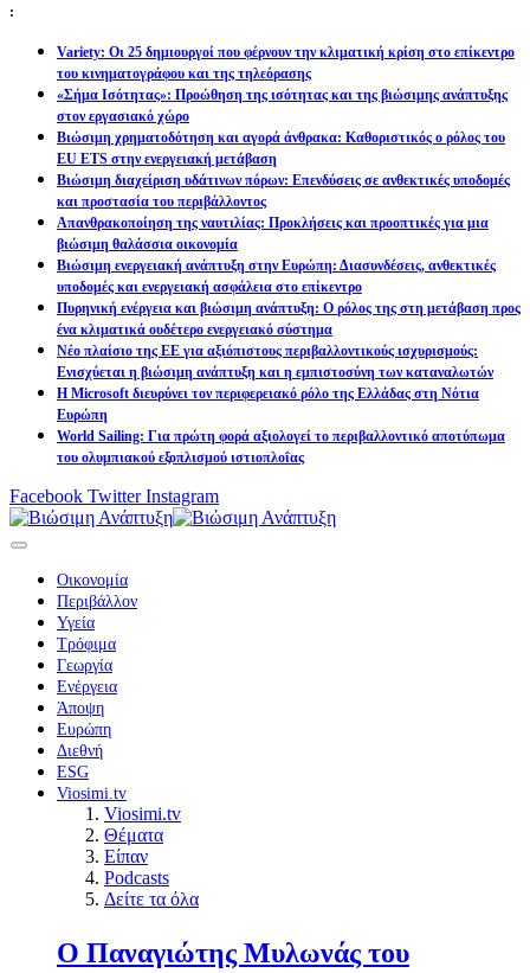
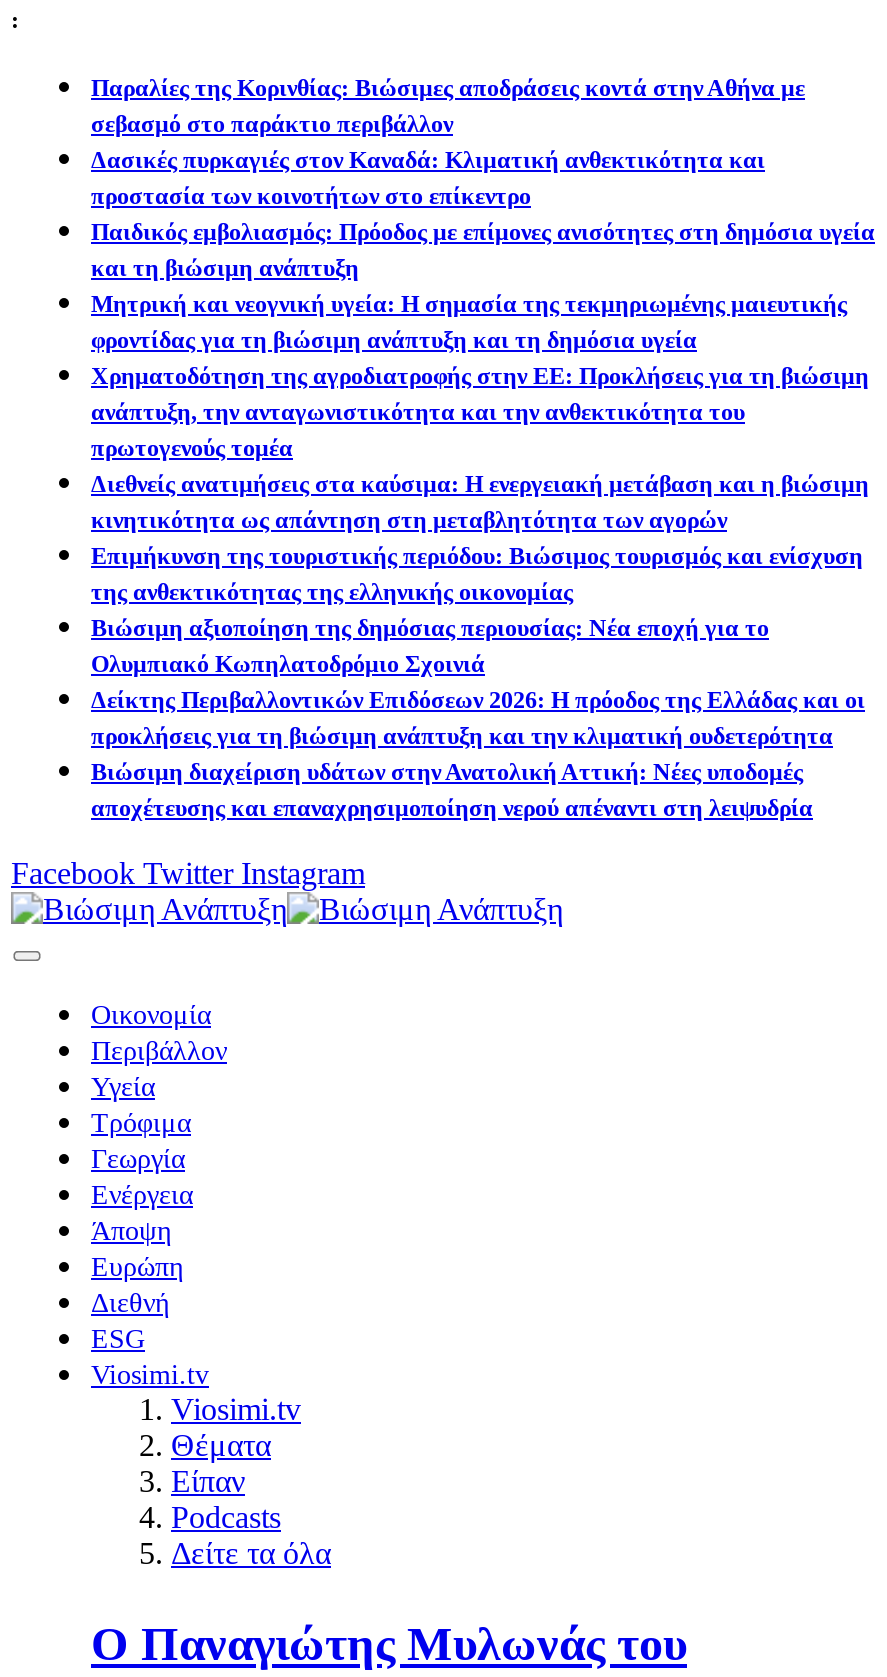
[57,43,521,465] Variety: Οι 25 δημιουργοί που φέρνουν την κλιματική κρίση στο επίκεντρο | του κινηματογράφου και της τηλεόρασης | «Σήμα Ισότητας»: Προώθηση της ισότητας και της βιώσιμης ανάπτυξης | στον εργασιακό χώρο | Βιώσιμη χρηματοδότηση και αγορά άνθρακα: Καθοριστικός ο ρόλος του | EU ETS στην ενεργειακή μετάβαση | Βιώσιμη διαχείριση υδάτινων πόρων: Επενδύσεις σε ανθεκτικές υποδομές | και προστασία του περιβάλλοντος | Απανθρακοποίηση της ναυτιλίας: Προκλήσεις και προοπτικές για μια | βιώσιμη θαλάσσια οικονομία | Βιώσιμη ενεργειακή ανάπτυξη στην Ευρώπη: Διασυνδέσεις, ανθεκτικές | υποδομές και ενεργειακή ασφάλεια στο επίκεντρο | Πυρηνική ενέργεια και βιώσιμη ανάπτυξη: Ο ρόλος της στη μετάβαση προς | ένα κλιματικά ουδέτερο ενεργειακό σύστημα | Νέο πλαίσιο της ΕΕ για αξιόπιστους περιβαλλοντικούς ισχυρισμούς: | Ενισχύεται η βιώσιμη ανάπτυξη και η εμπιστοσύνη των καταναλωτών | Η Microsoft διευρύνει τον περιφερειακό ρόλο της Ελλάδας στη Νότια | Ευρώπη | World Sailing: Για πρώτη φορά αξιολογεί το περιβαλλοντικό αποτύπωμα | του ολυμπιακού εξοπλισμού ιστιοπλοΐας -> [91,73,875,821] Παραλίες της Κορινθίας: Βιώσιμες αποδράσεις κοντά στην Αθήνα με | σεβασμό στο παράκτιο περιβάλλον | Δασικές πυρκαγιές στον Καναδά: Κλιματική ανθεκτικότητα και | προστασία των κοινοτήτων στο επίκεντρο | Παιδικός εμβολιασμός: Πρόοδος με επίμονες ανισότητες στη δημόσια υγεία | και τη βιώσιμη ανάπτυξη | Μητρική και νεογνική υγεία: Η σημασία της τεκμηριωμένης μαιευτικής | φροντίδας για τη βιώσιμη ανάπτυξη και τη δημόσια υγεία | Χρηματοδότηση της αγροδιατροφής στην ΕΕ: Προκλήσεις για τη βιώσιμη | ανάπτυξη, την ανταγωνιστικότητα και την ανθεκτικότητα του | πρωτογενούς τομέα | Διεθνείς ανατιμήσεις στα καύσιμα: Η ενεργειακή μετάβαση και η βιώσιμη | κινητικότητα ως απάντηση στη μεταβλητότητα των αγορών | Επιμήκυνση της τουριστικής περιόδου: Βιώσιμος τουρισμός και ενίσχυση | της ανθεκτικότητας της ελληνικής οικονομίας | Βιώσιμη αξιοποίηση της δημόσιας περιουσίας: Νέα εποχή για το | Ολυμπιακό Κωπηλατοδρόμιο Σχοινιά | Δείκτης Περιβαλλοντικών Επιδόσεων 2026: Η πρόοδος της Ελλάδας και οι | προκλήσεις για τη βιώσιμη ανάπτυξη και την κλιματική ουδετερότητα | Βιώσιμη διαχείριση υδάτων στην Ανατολική Αττική: Νέες υποδομές | αποχέτευσης και επαναχρησιμοποίηση νερού απέναντι στη λειψυδρία

